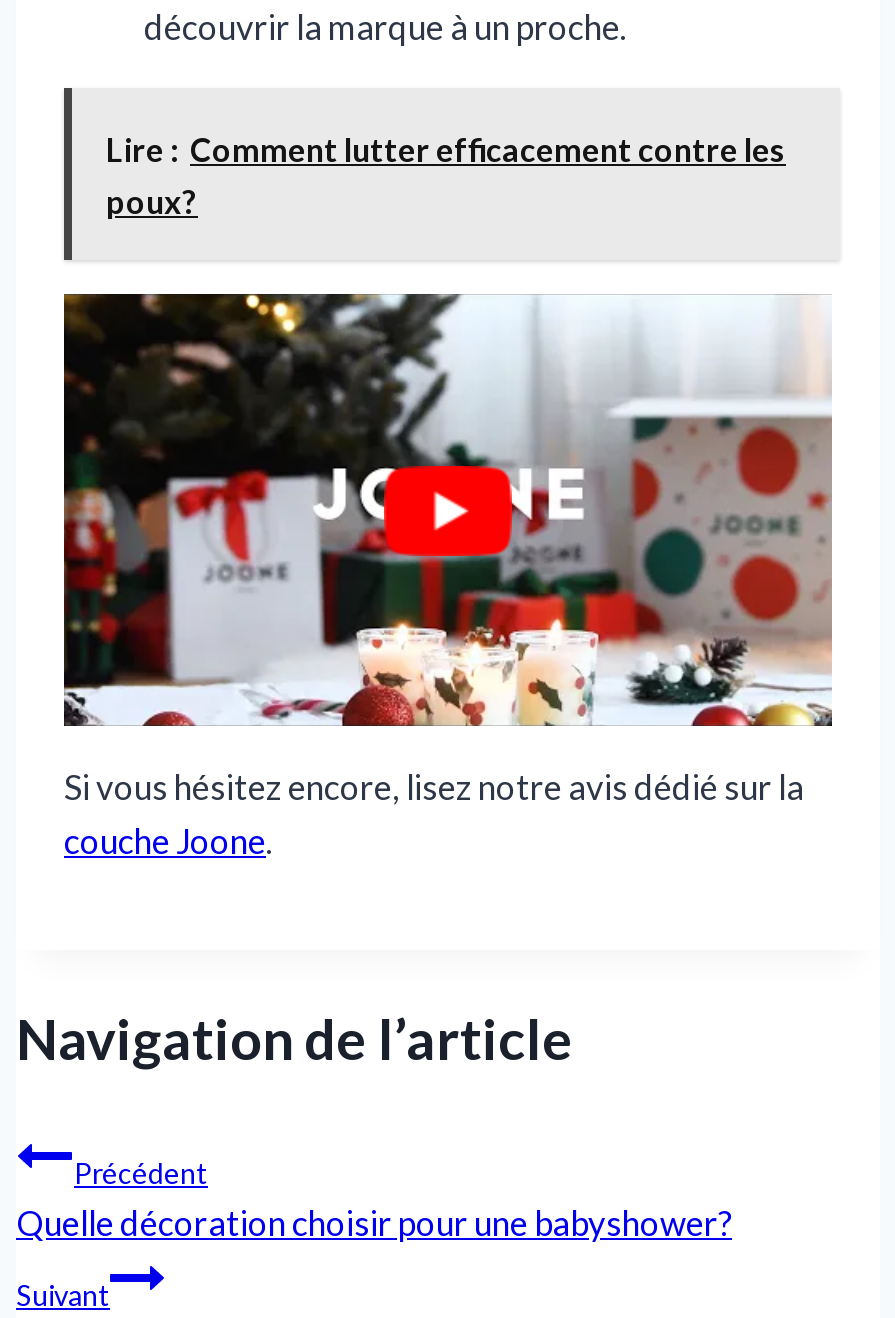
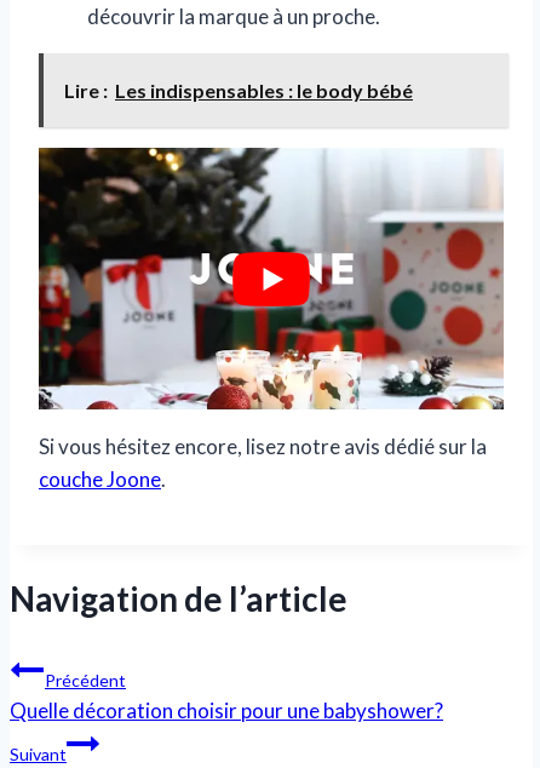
[106,131,786,221] Lire : Comment lutter efficacement contre les | poux? -> [64,79,413,102] Lire : Les indispensables : le body bébé

